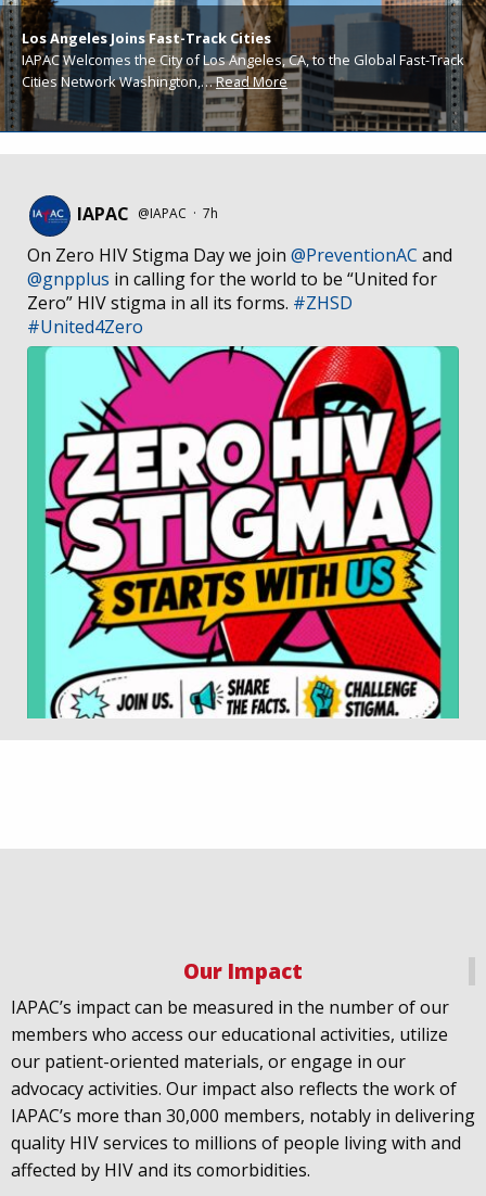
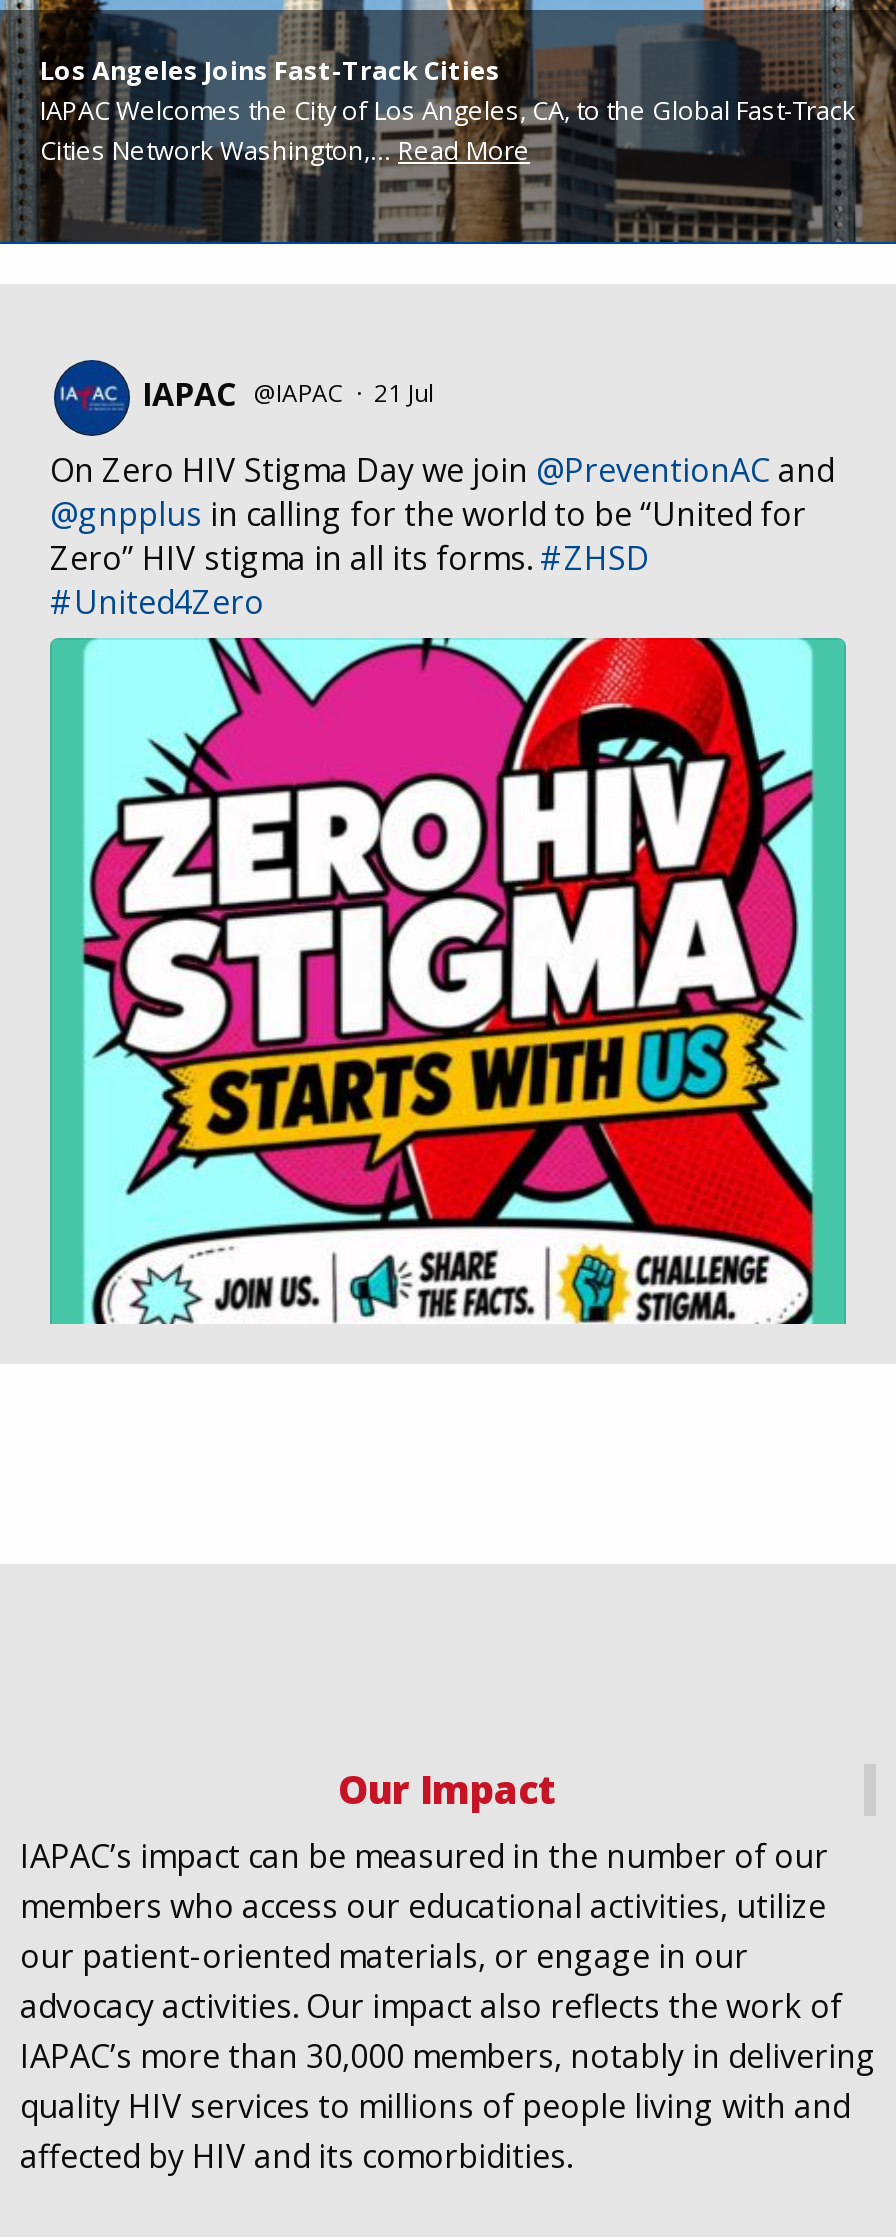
[77,202,221,226] IAPAC @IAPAC · 7h -> [142,372,440,416] IAPAC @IAPAC · 21 Jul

